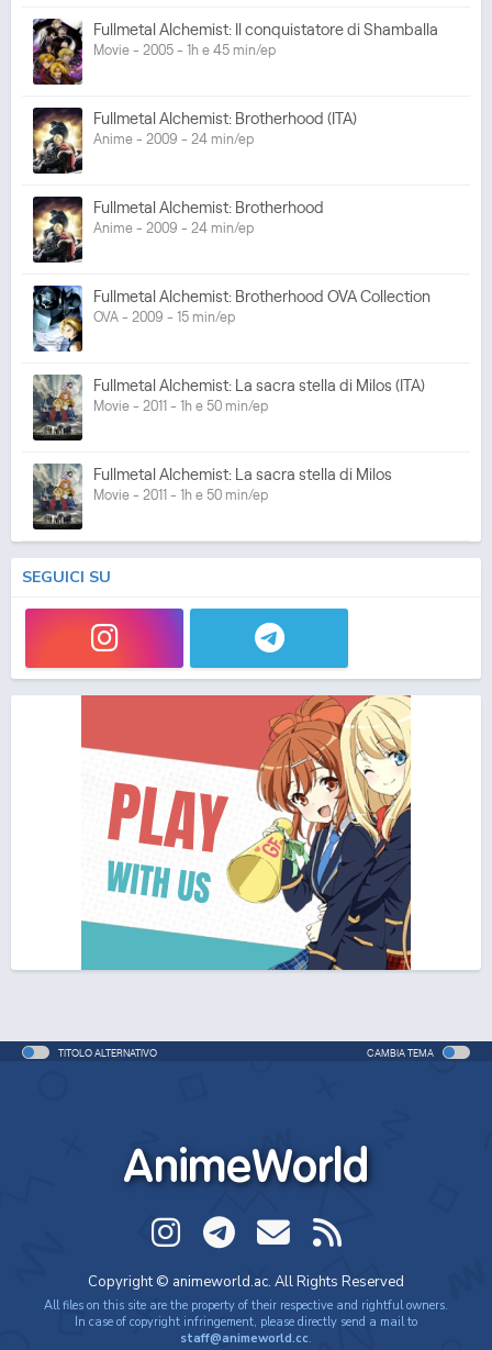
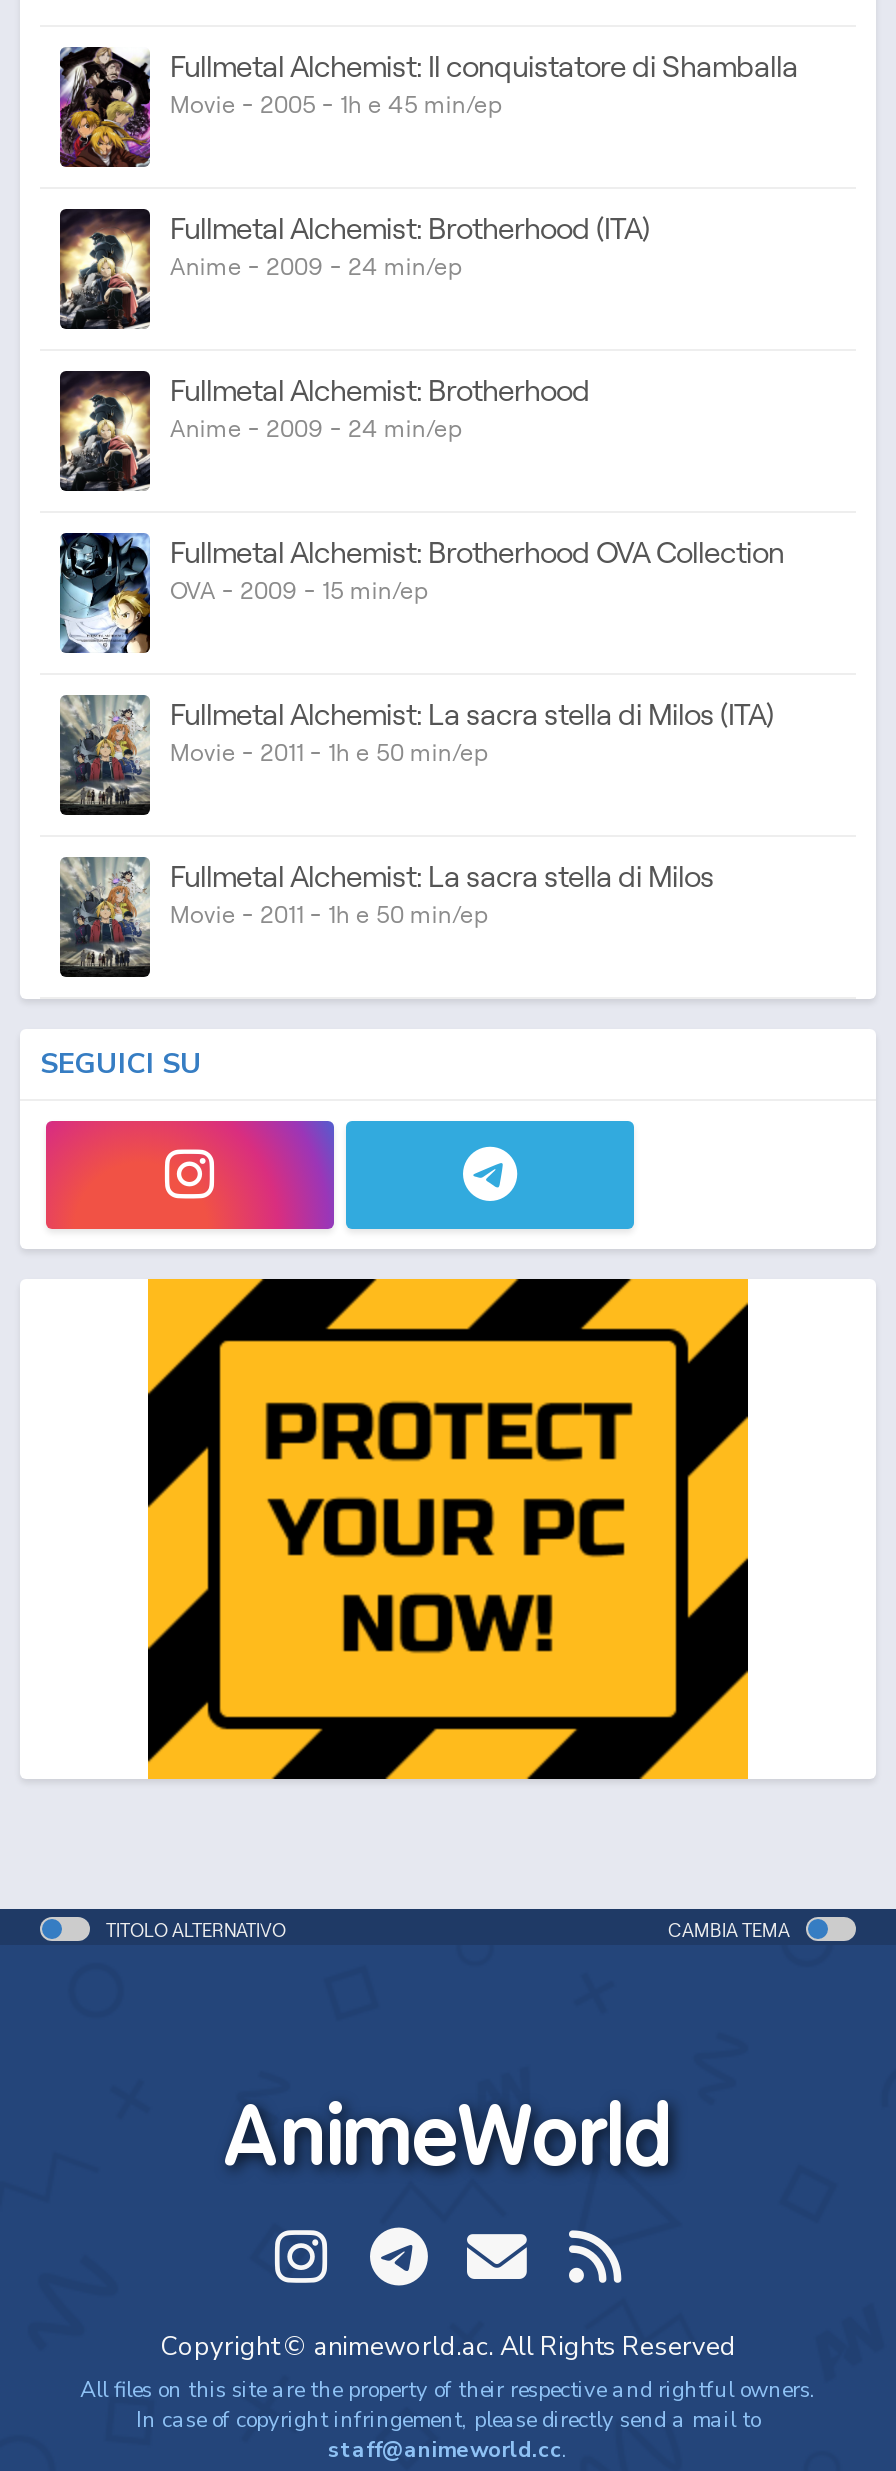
[80,694,412,971] [image] -> [146,1277,750,1781] [image]

